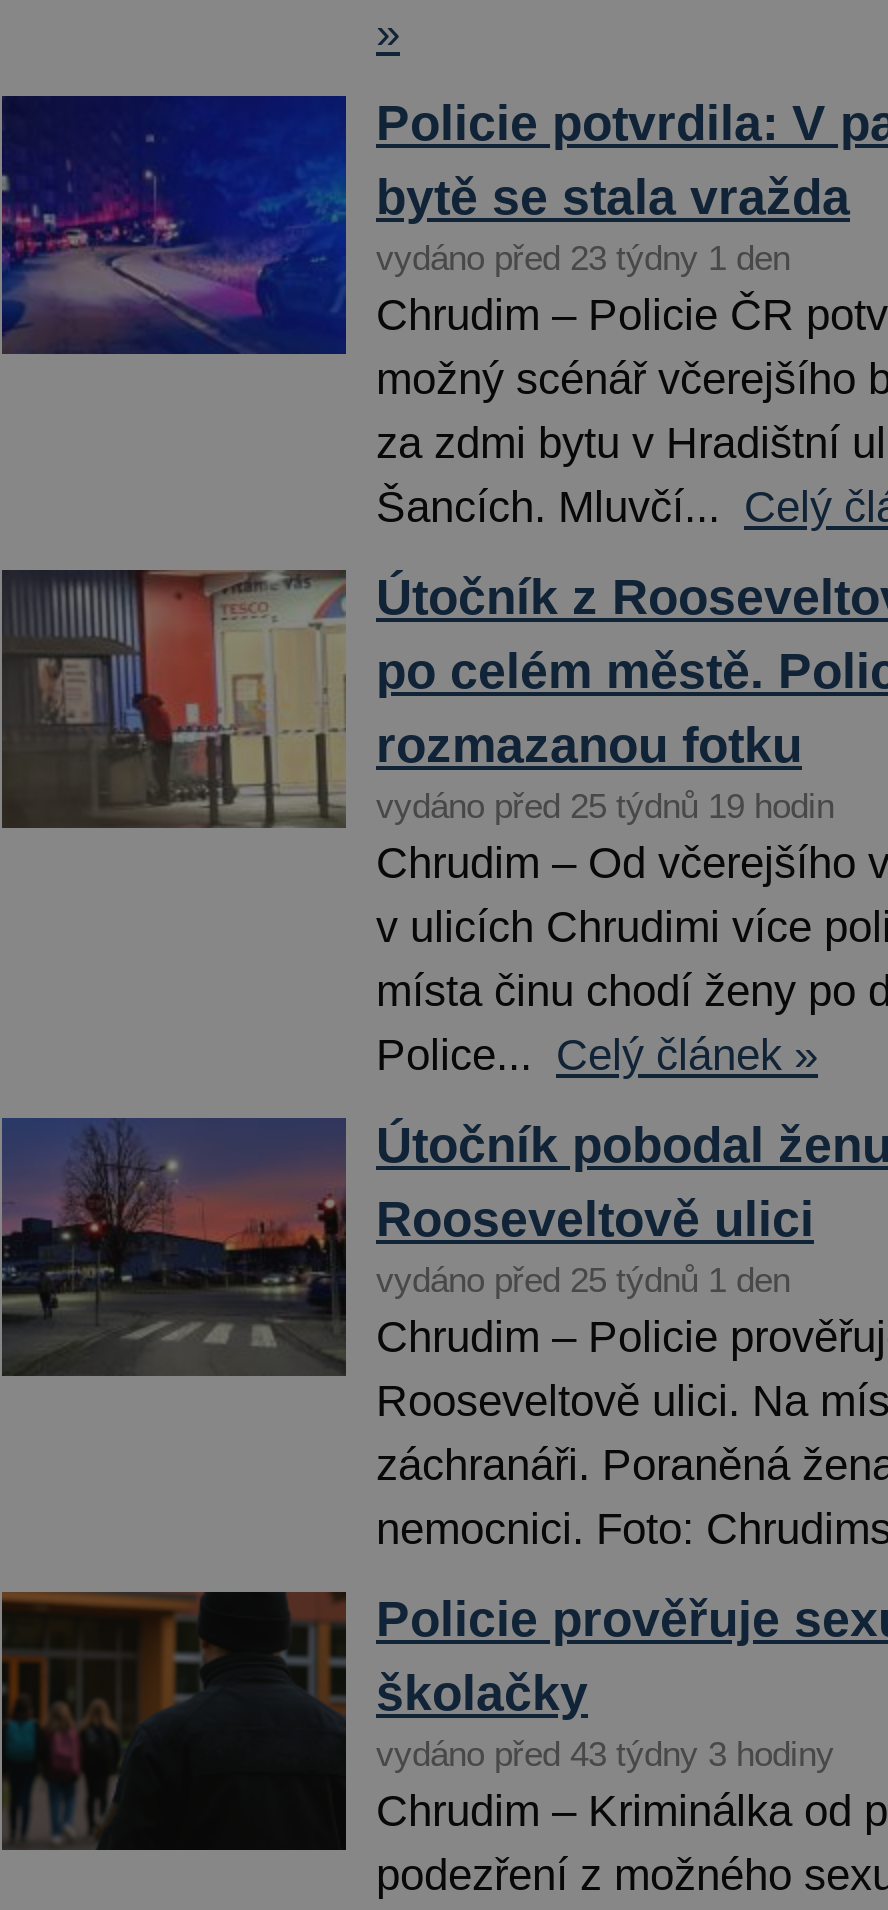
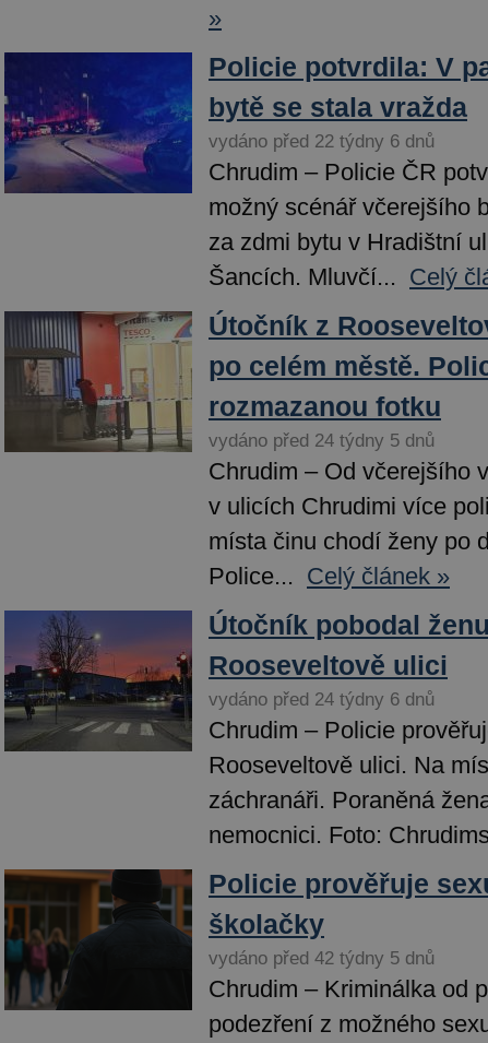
[376,238,790,278] vydáno před 23 týdny 1 den -> [209,130,435,152] vydáno před 22 týdny 6 dnů
[376,786,834,826] vydáno před 25 týdnů 19 hodin -> [209,429,435,451] vydáno před 24 týdny 5 dnů
[376,1260,790,1300] vydáno před 25 týdnů 1 den -> [209,688,435,710] vydáno před 24 týdny 6 dnů
[376,1734,834,1774] vydáno před 43 týdny 3 hodiny -> [209,947,435,969] vydáno před 42 týdny 5 dnů

